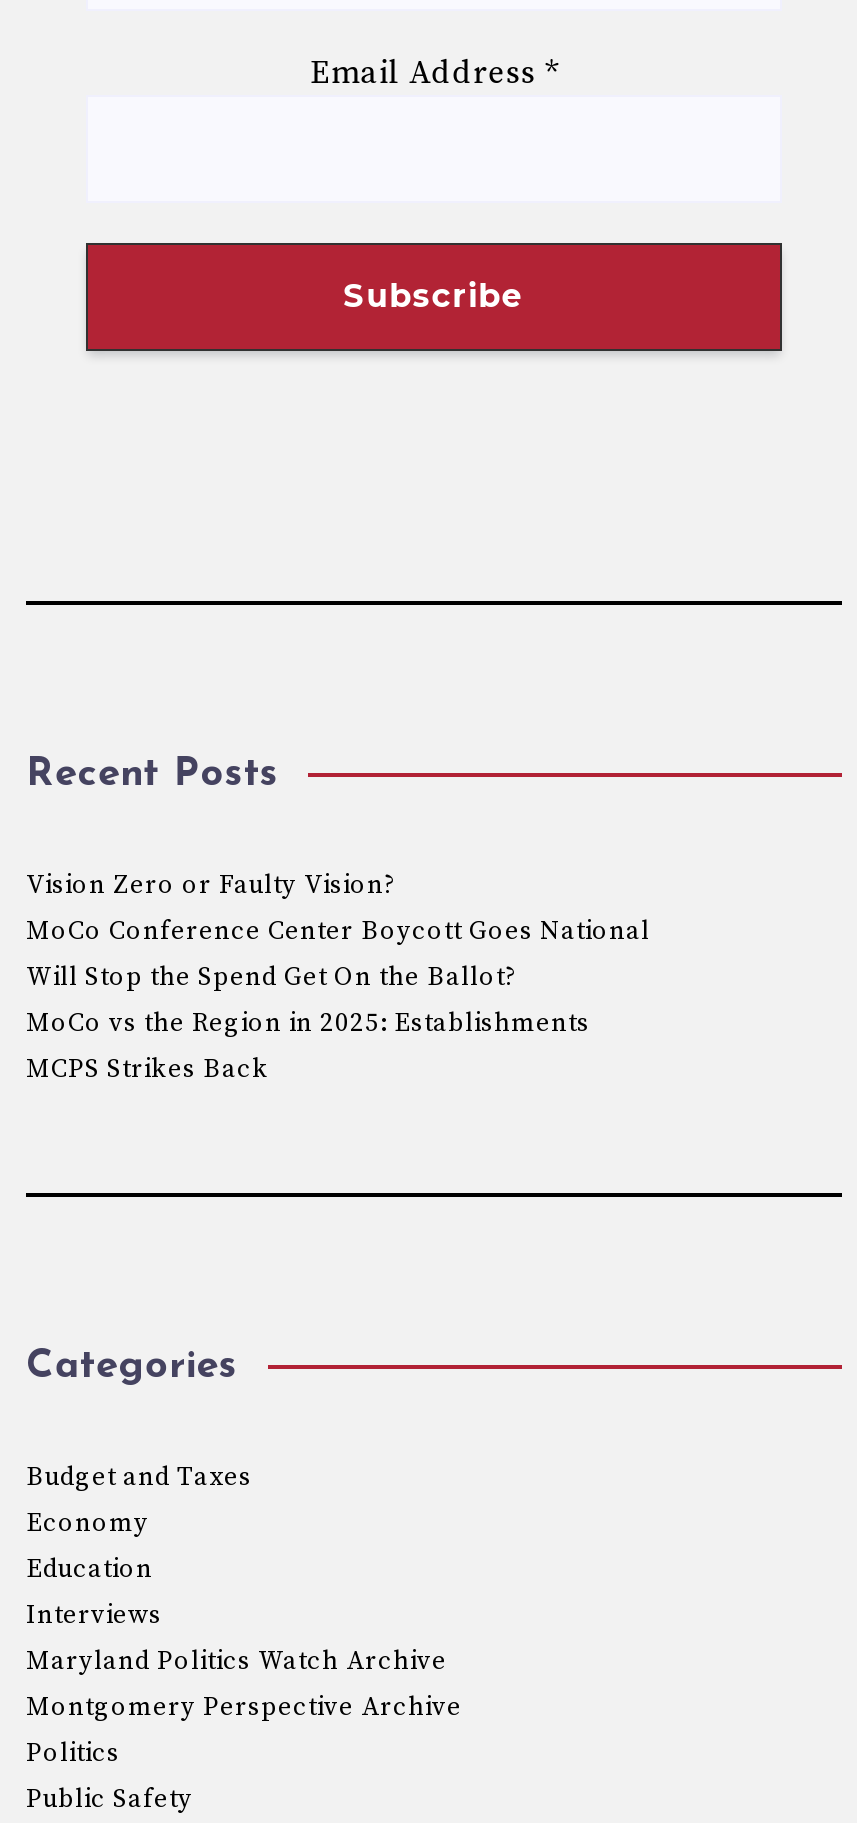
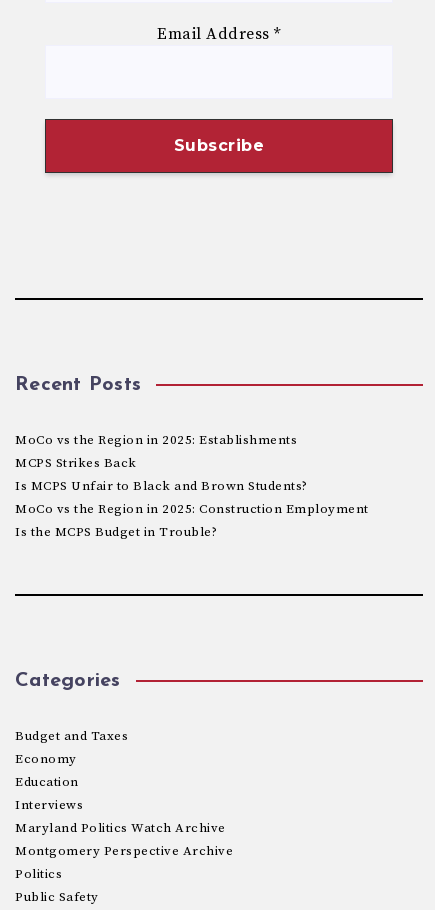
[26,868,650,992] Vision Zero or Faulty Vision? | MoCo Conference Center Boycott Goes National | Will Stop the Spend Get On the Ballot? -> none
moved [26,1006,590,1084] -> [15,431,297,470]: MoCo vs the Region in 2025: Establishments | MCPS Strikes Back
none -> [15,477,368,539] Is MCPS Unfair to Black and Brown Students? | MoCo vs the Region in 2025: Construction Employment | Is the MCPS Budget in Trouble?

